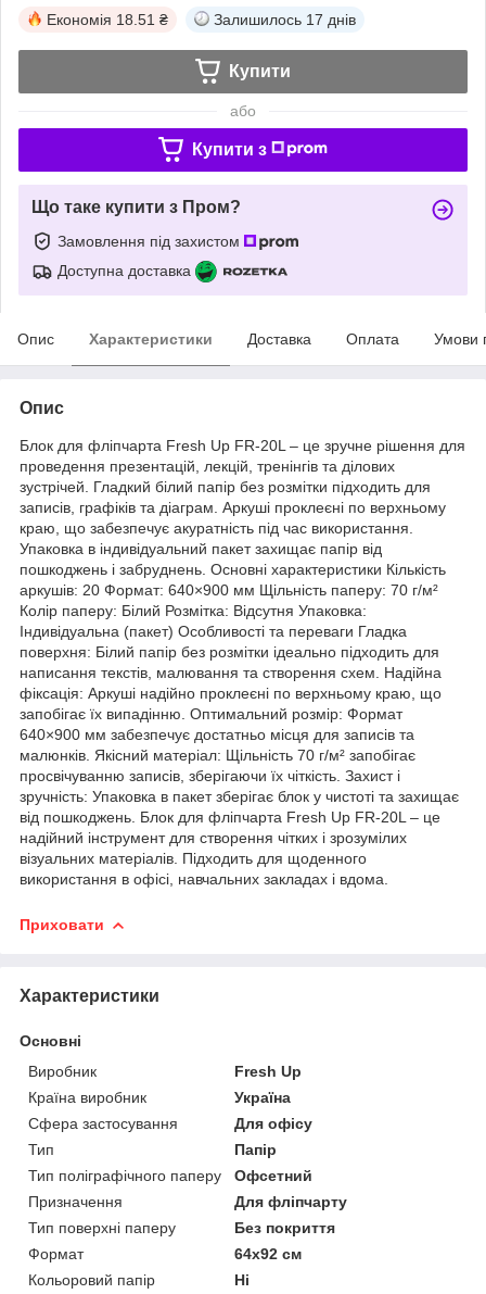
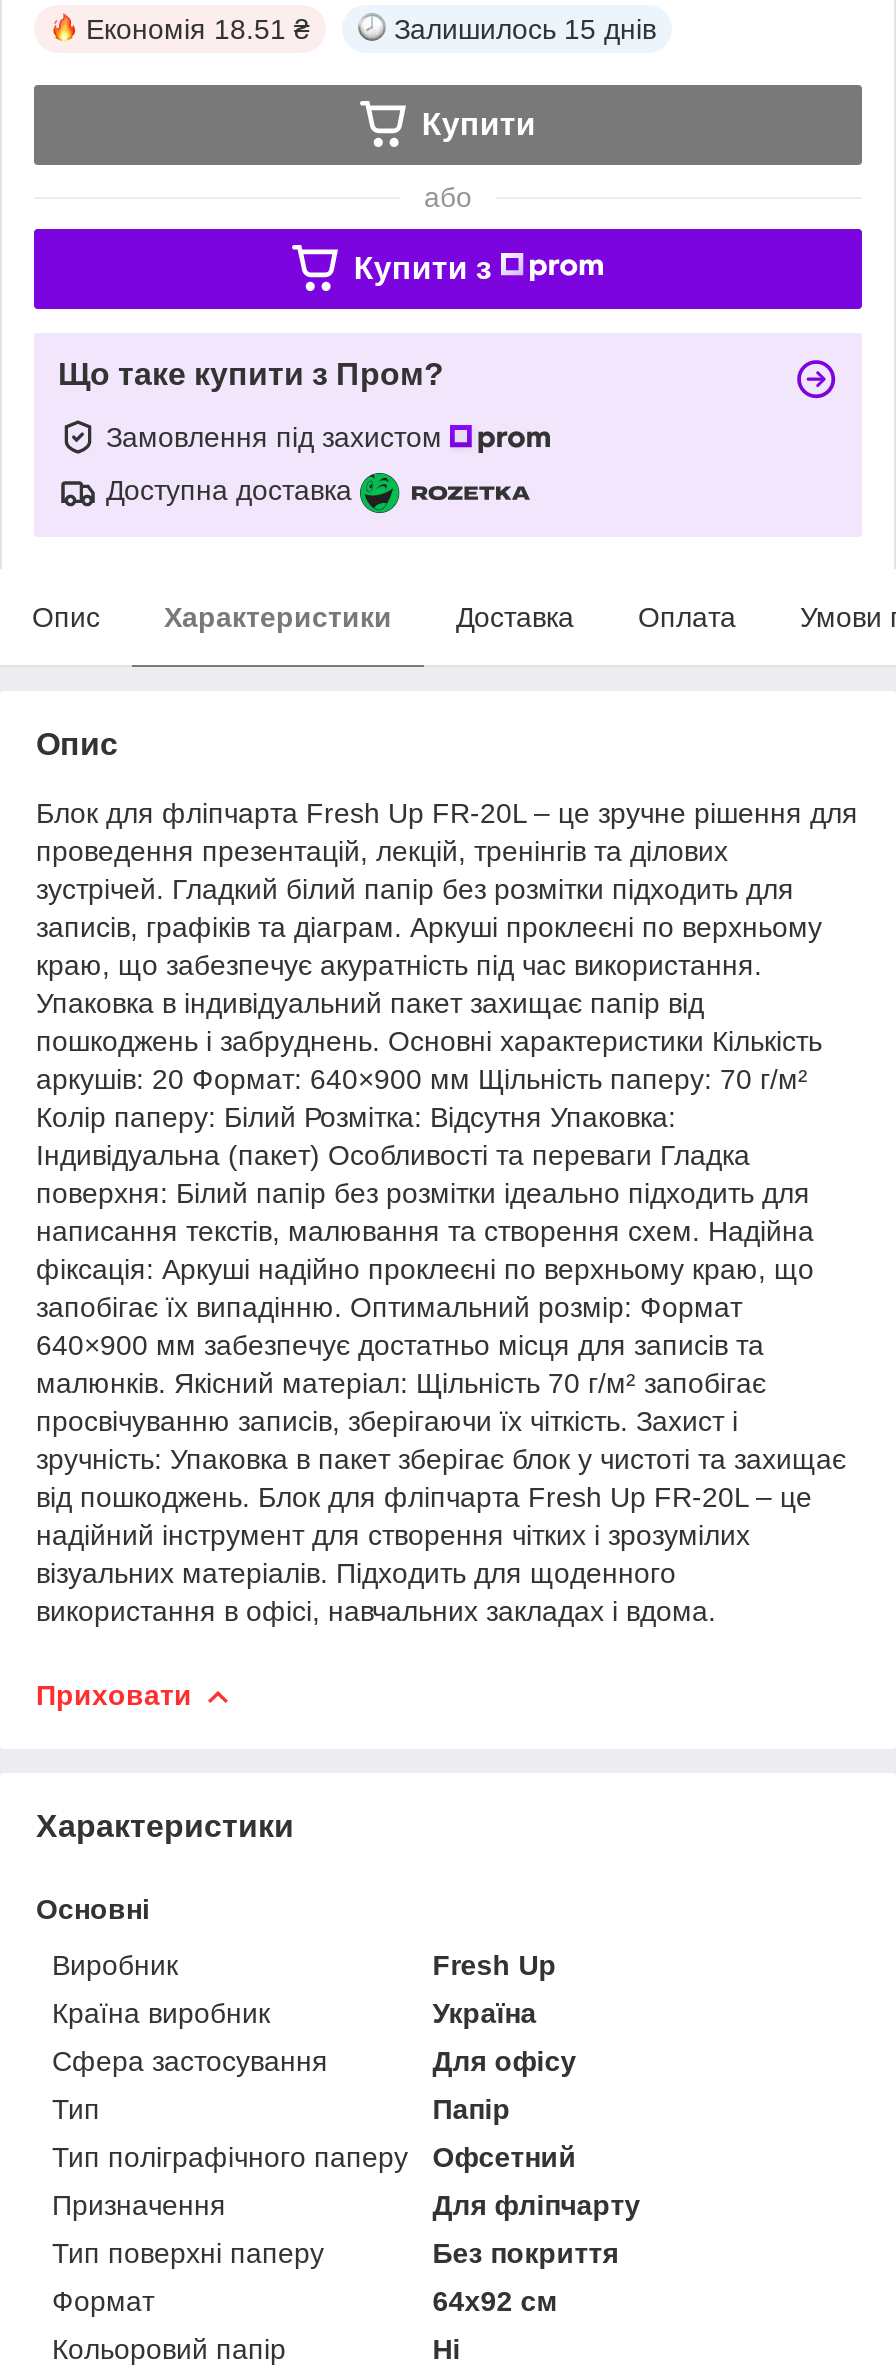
[214,11,356,28] Залишилось 17 днів -> [394,13,656,45] Залишилось 15 днів

